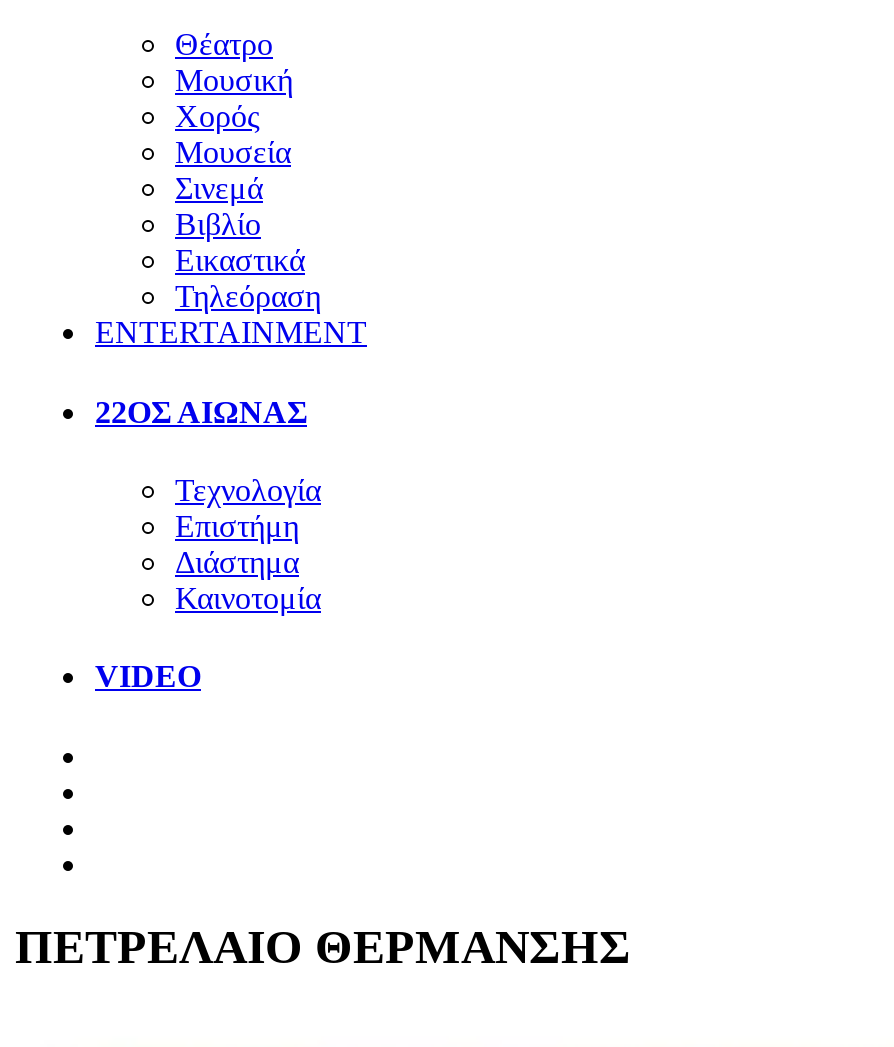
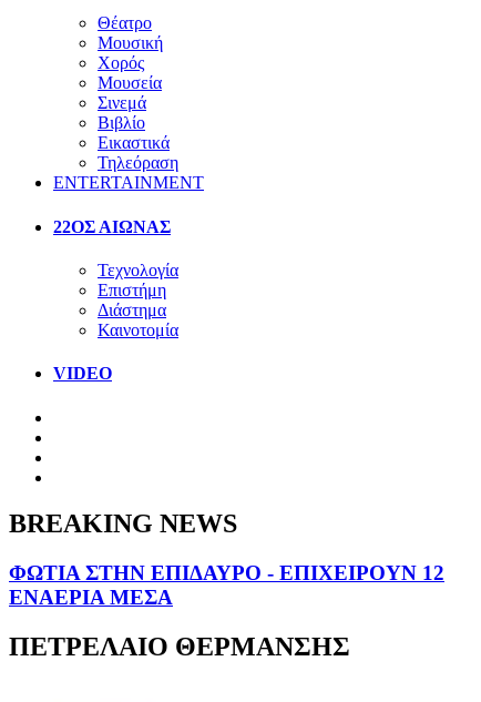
none -> [9,509,444,609] BREAKING NEWS | ΦΩΤΙΑ ΣΤΗΝ ΕΠΙΔΑΥΡΟ - ΕΠΙΧΕΙΡΟΥΝ 12 | ΕΝΑΕΡΙΑ ΜΕΣΑ

